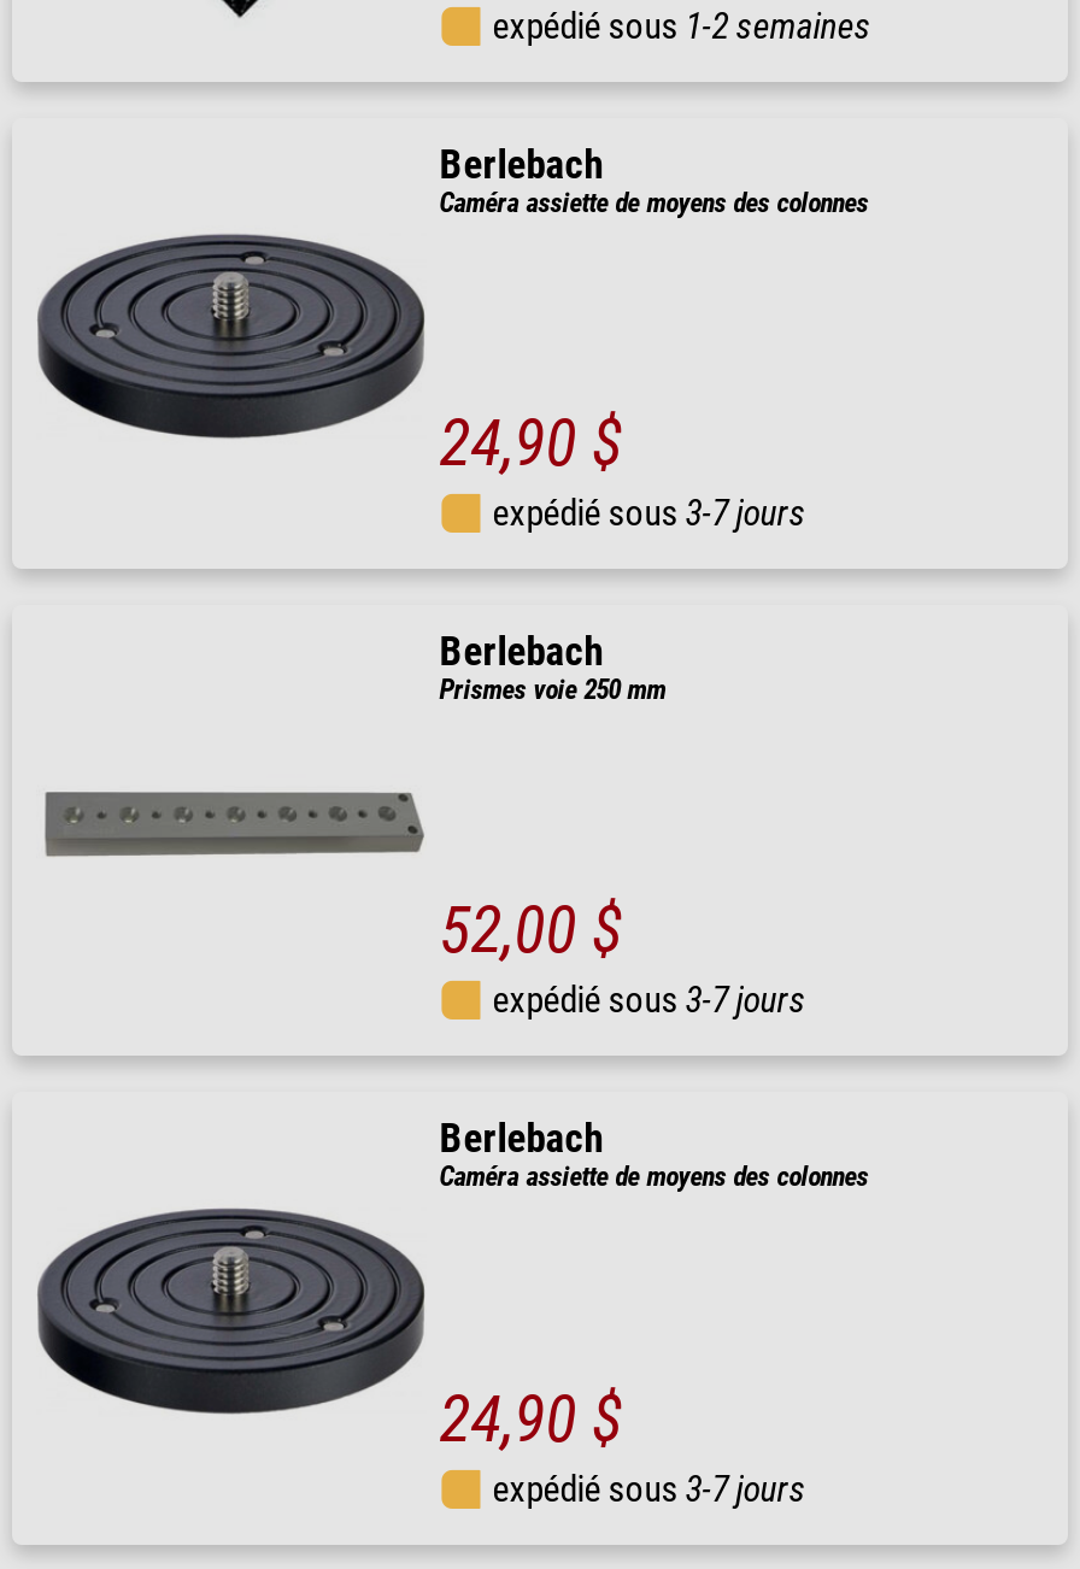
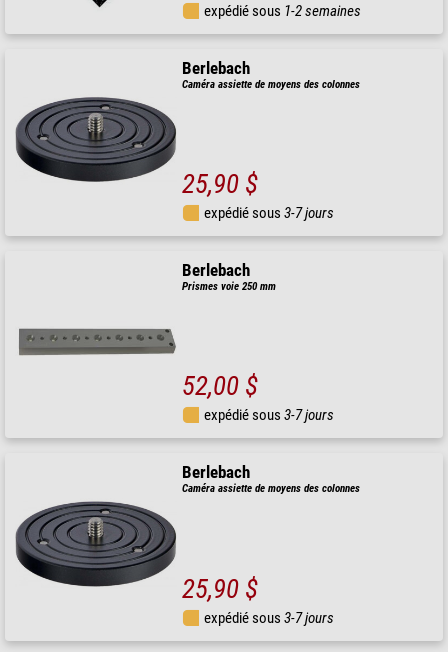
[439,405,622,483] 24,90 $ -> [182,168,258,200] 25,90 $
[439,1380,622,1457] 24,90 $ -> [182,573,258,605] 25,90 $

